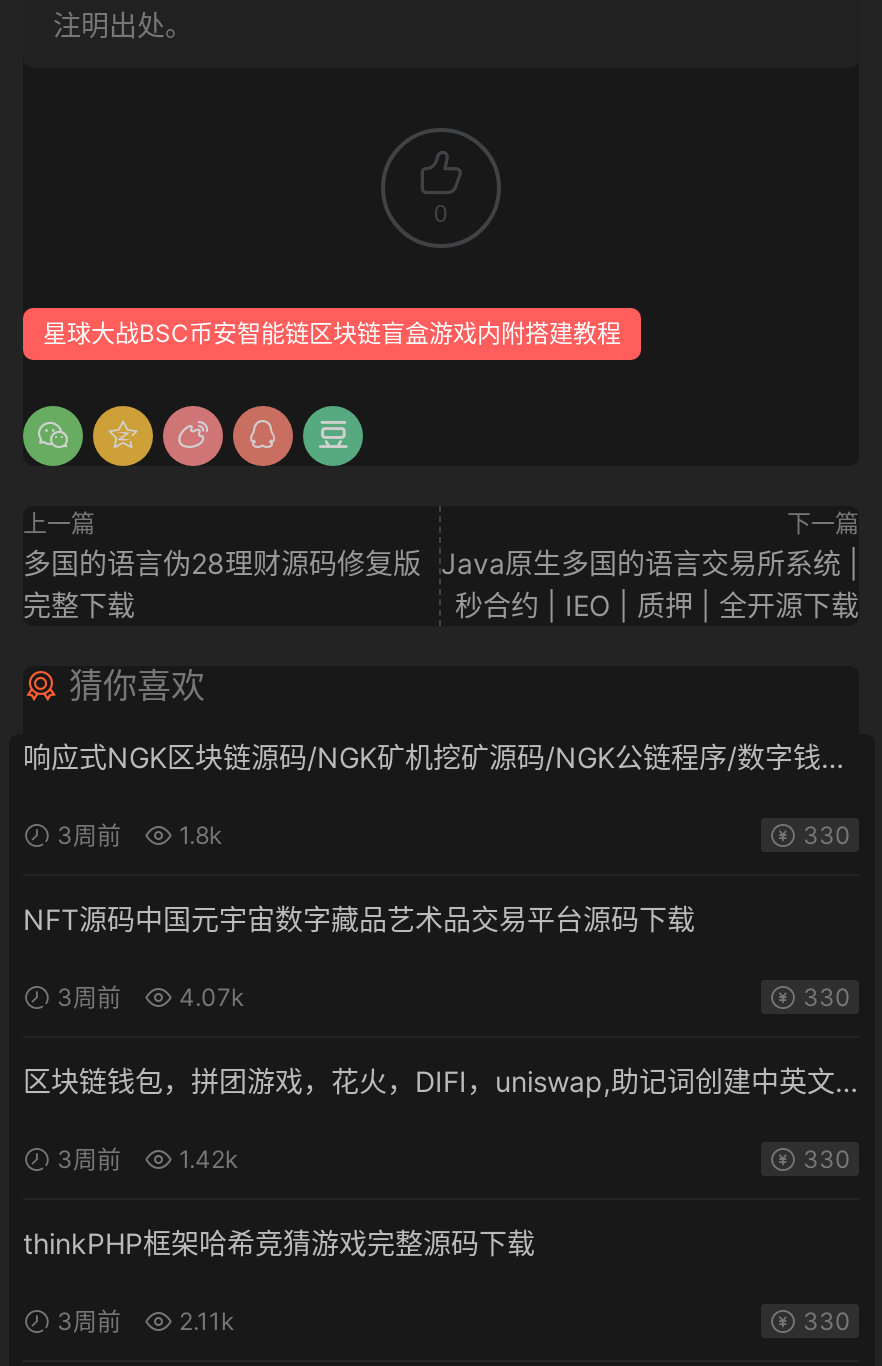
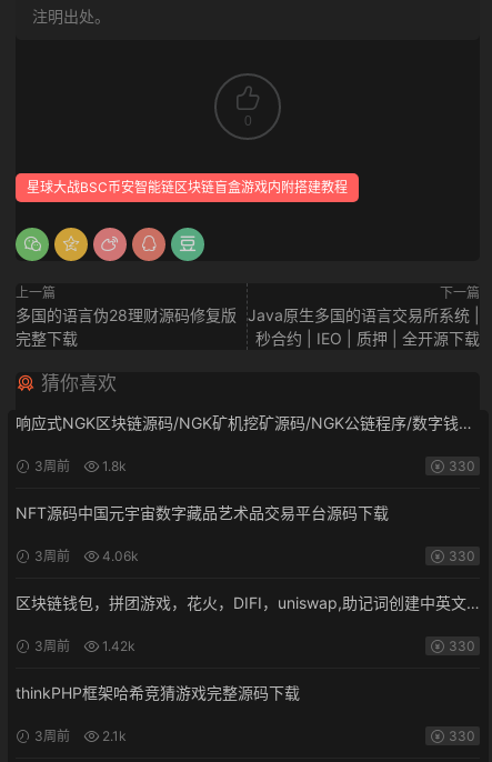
[51,982,245,1012] 3周前 4.07k -> [31,548,139,565] 3周前 4.06k
[51,1306,235,1336] 3周前 2.11k -> [31,728,127,744] 3周前 2.1k

